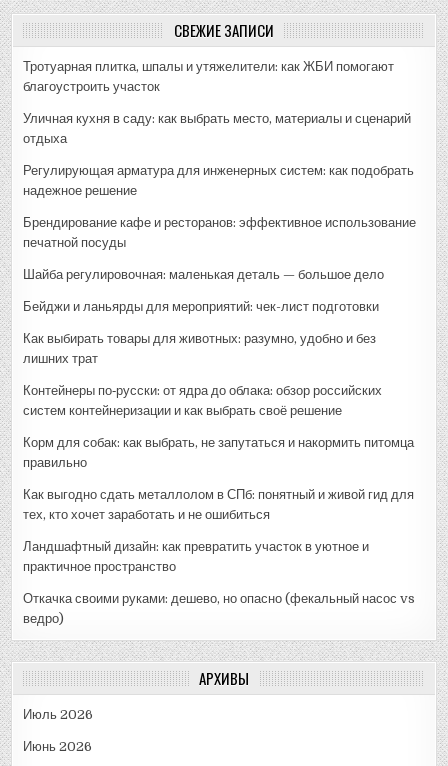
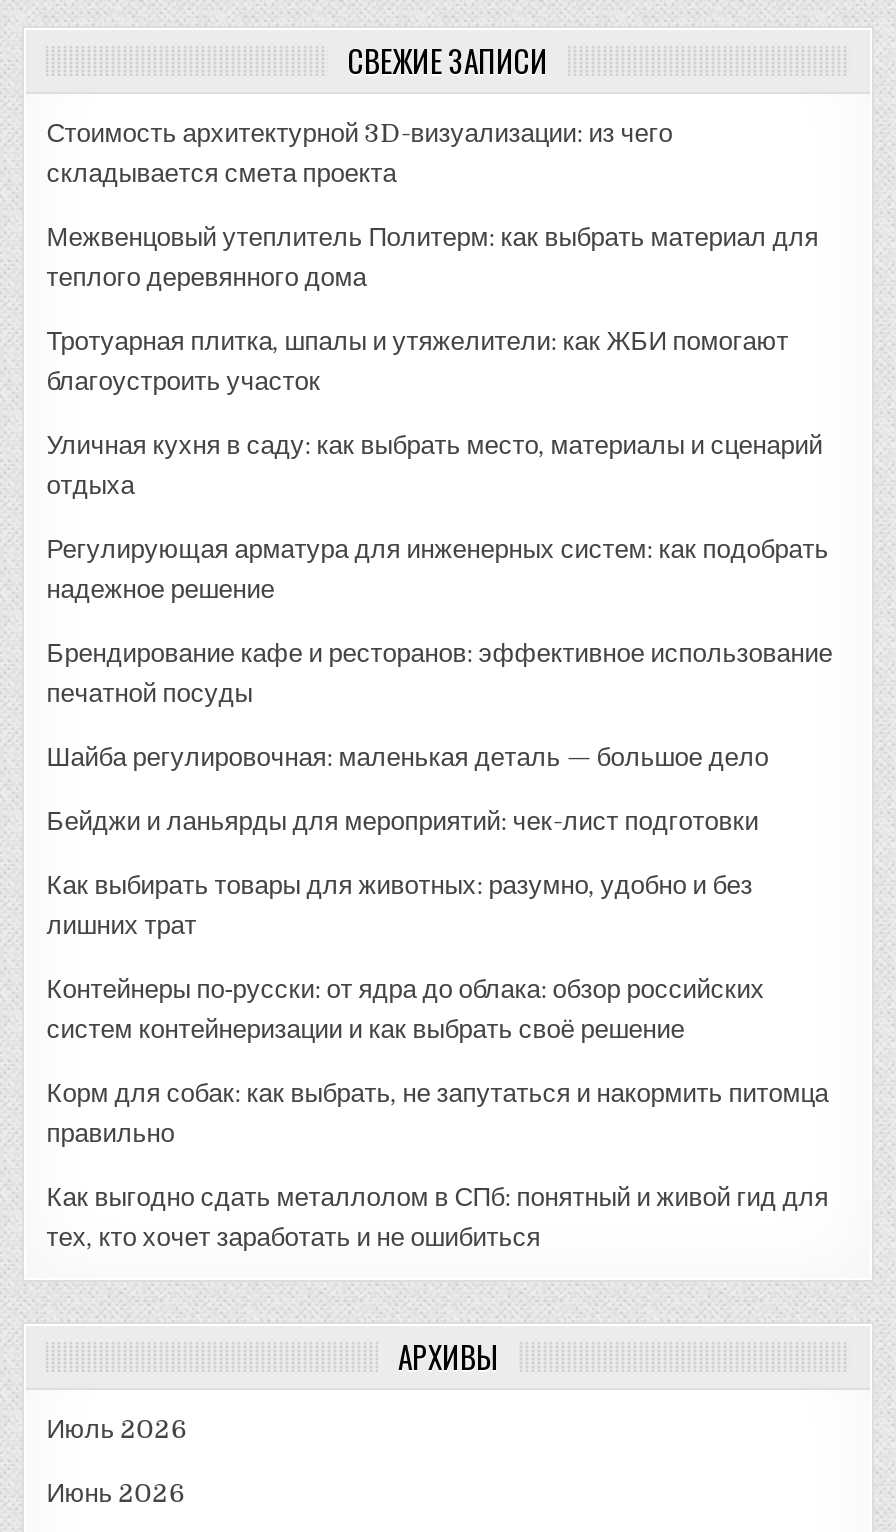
none -> [46,118,818,292] Стоимость архитектурной 3D-визуализации: из чего | складывается смета проекта | Межвенцовый утеплитель Политерм: как выбрать материал для | теплого деревянного дома
moved [23,59,416,522] -> [46,326,832,1252]: Тротуарная плитка, шпалы и утяжелители: как ЖБИ помогают | благоустроить участок | Уличная кухня в саду: как выбрать место, материалы и сценарий | ... | Как выгодно сдать металлолом в СПб: понятный и живой гид для | тех, кто хочет заработать и не ошибиться
[23,539,415,626] Ландшафтный дизайн: как превратить участок в уютное и | практичное пространство | Откачка своими руками: дешево, но опасно (фекальный насос vs | ведро) -> none

